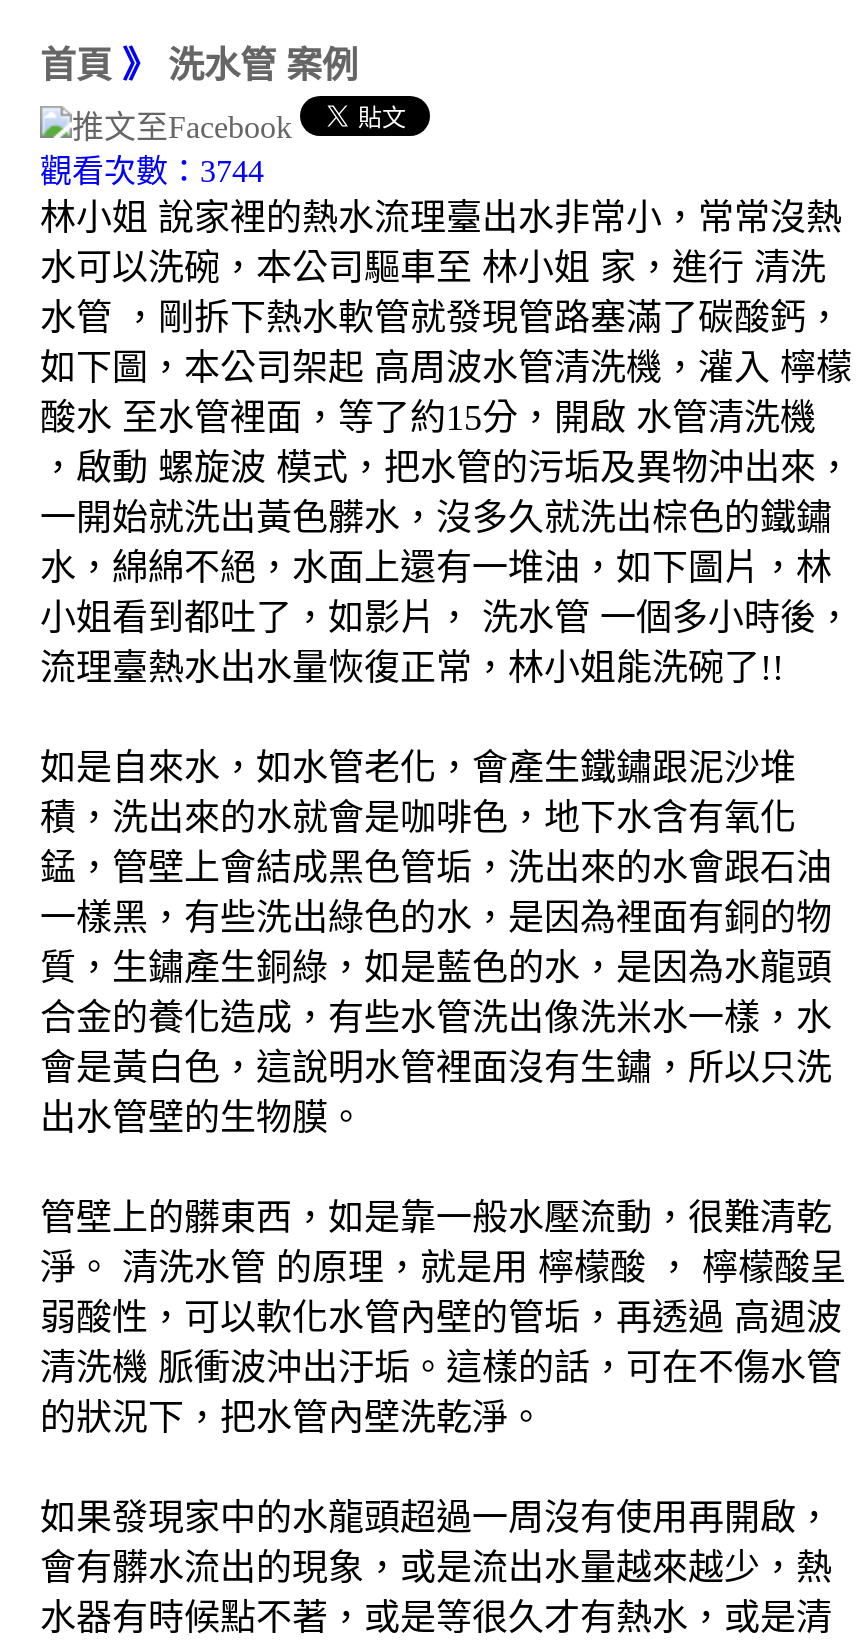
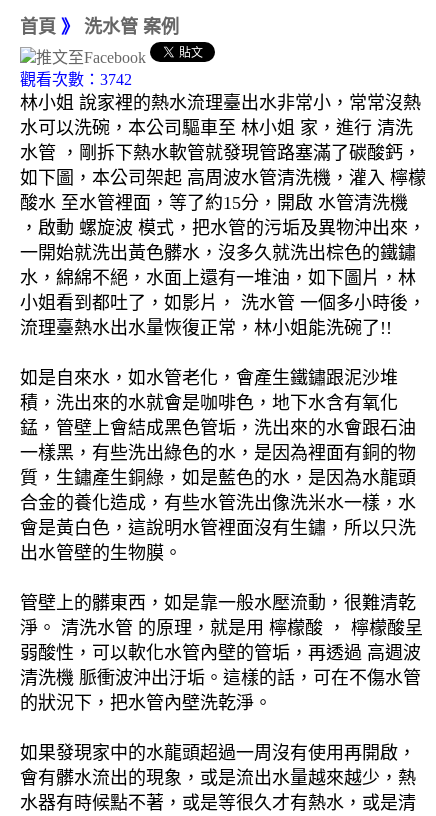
[0,155,264,189] 觀看次數：3744 -> [0,71,132,88] 觀看次數：3742

